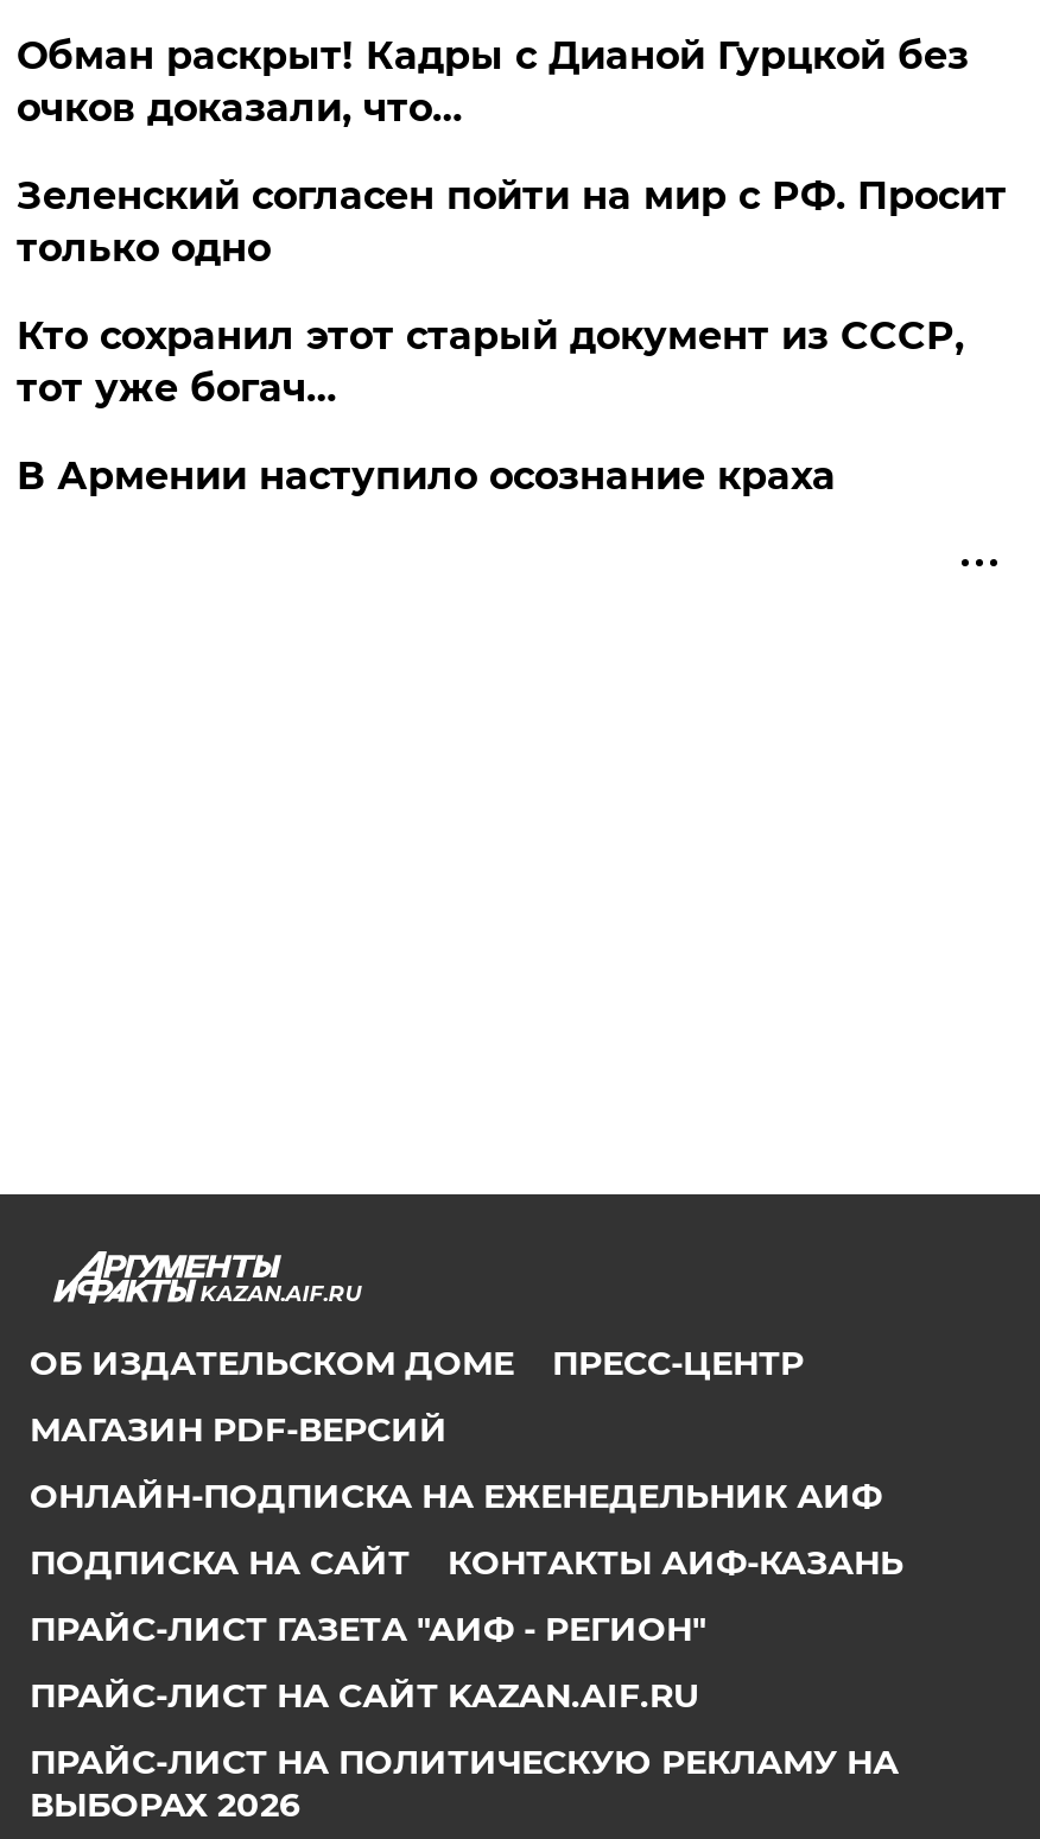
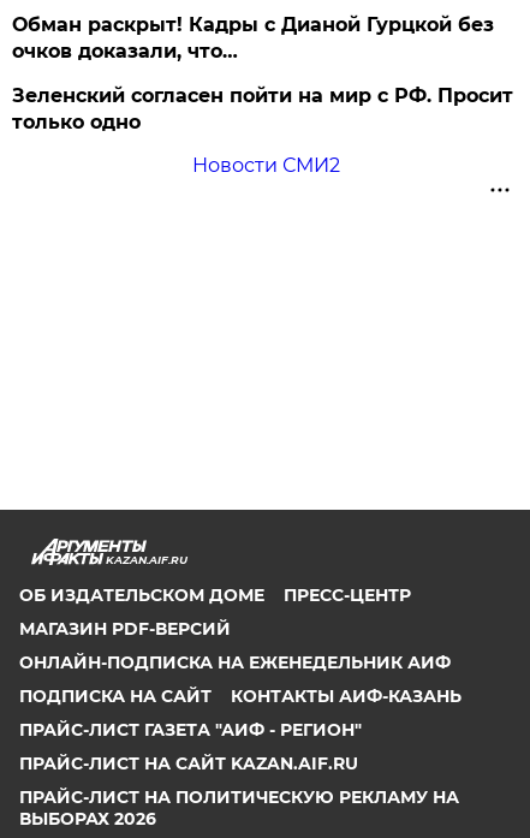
[16,313,964,498] Кто сохранил этот старый документ из СССР, | тот уже богач… | В Армении наступило осознание краха -> [192,154,340,177] Новости СМИ2

